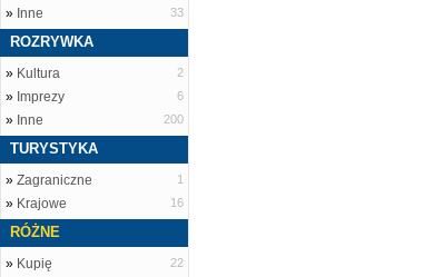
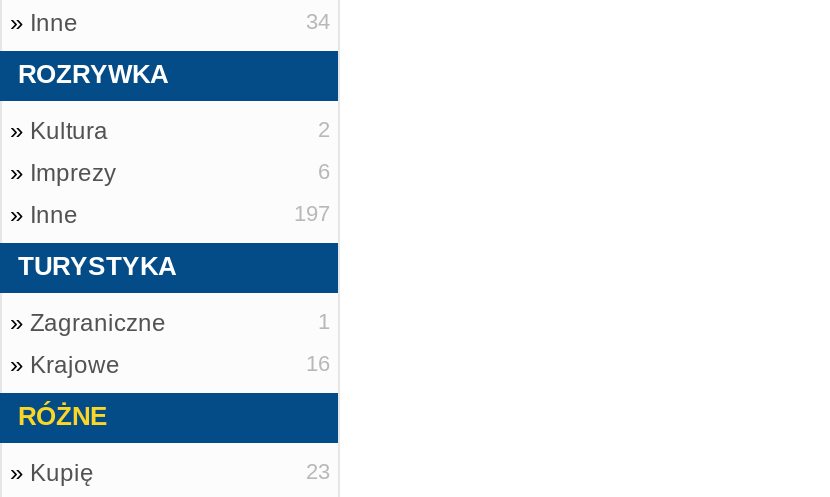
[170,6,184,19] 33 -> [306,9,330,33] 34
[164,112,184,126] 200 -> [294,201,330,225] 197
[170,256,184,269] 22 -> [306,459,330,483] 23

